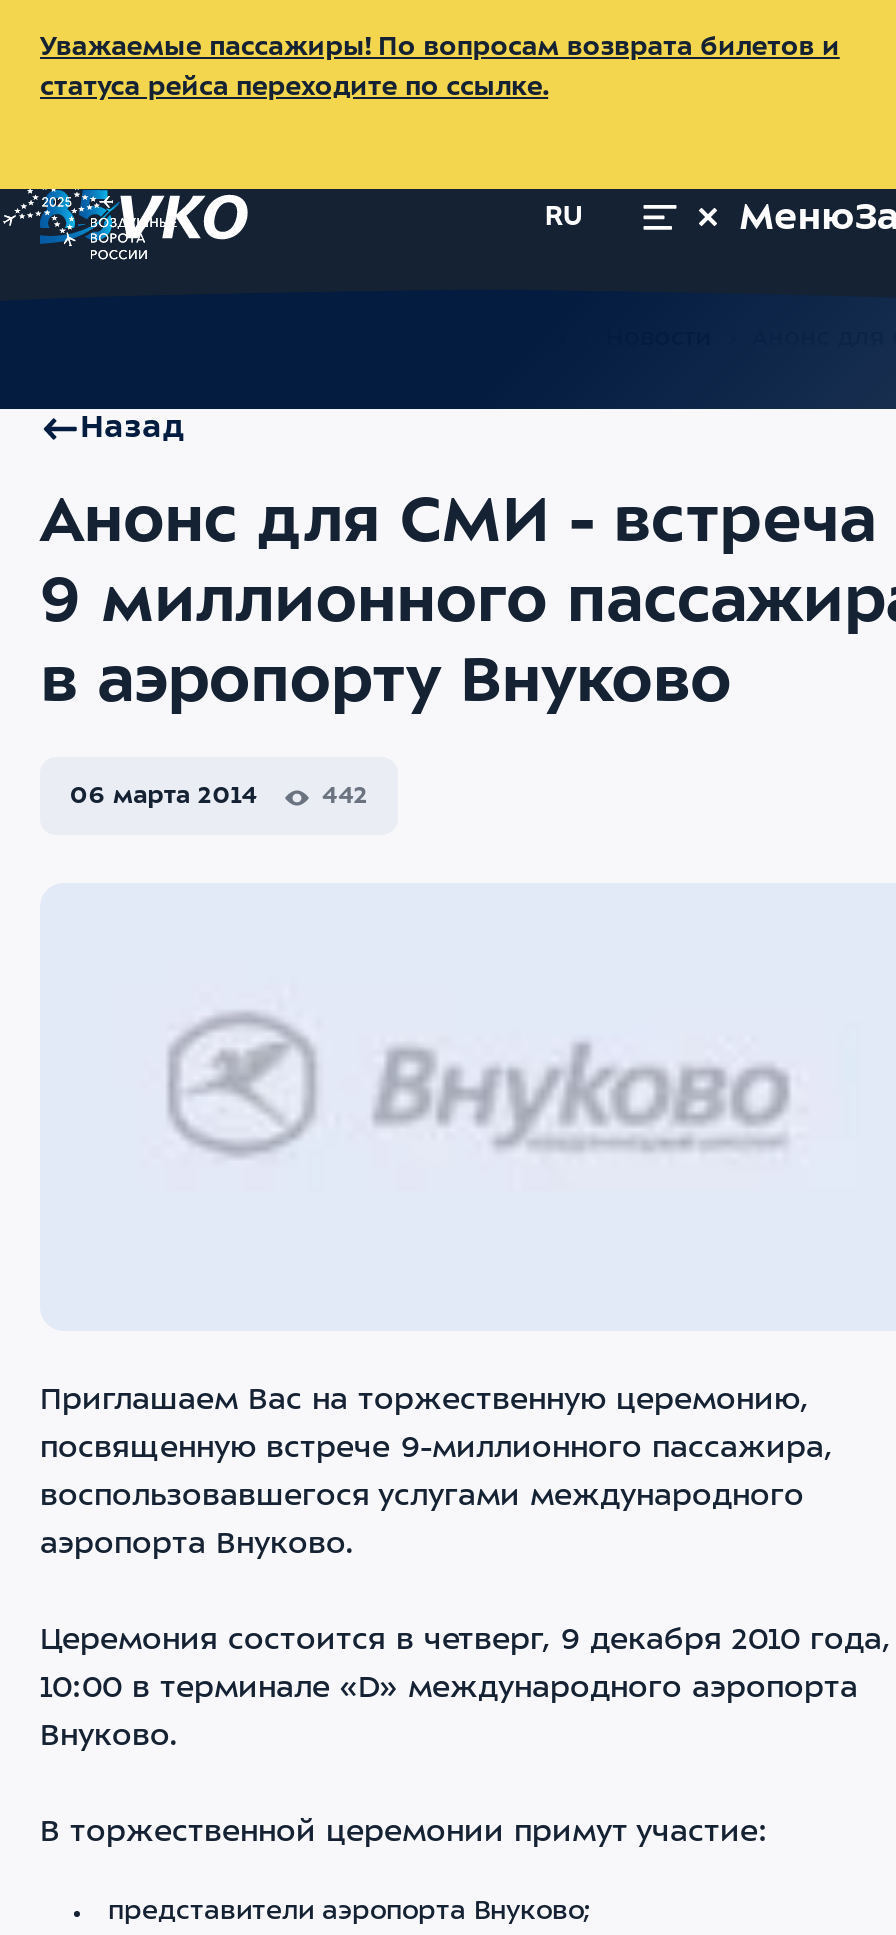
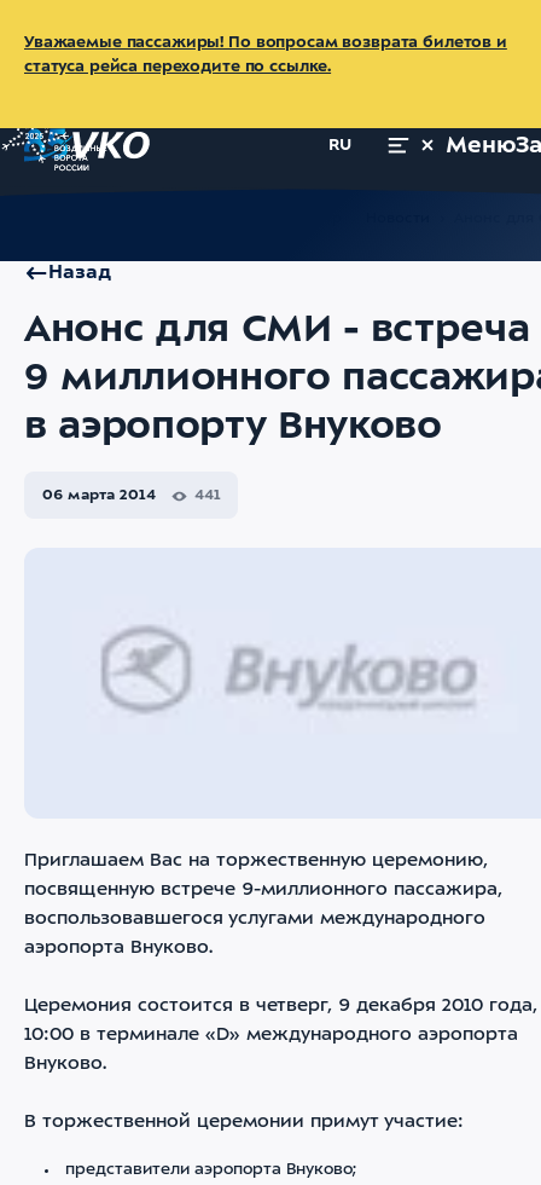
[321,785,368,809] 442 -> [194,489,220,503] 441

